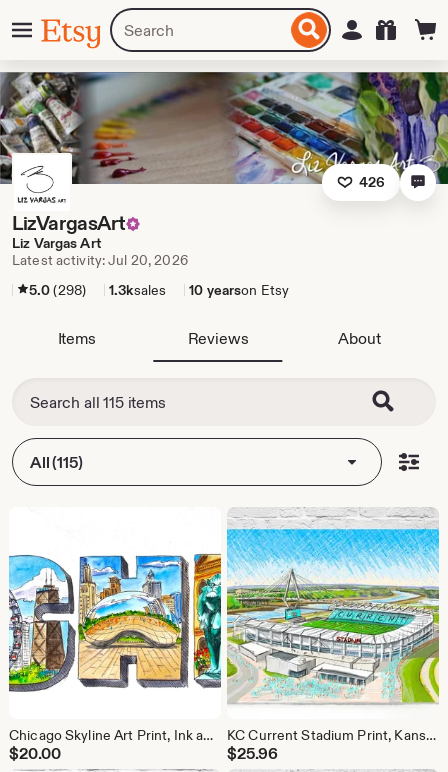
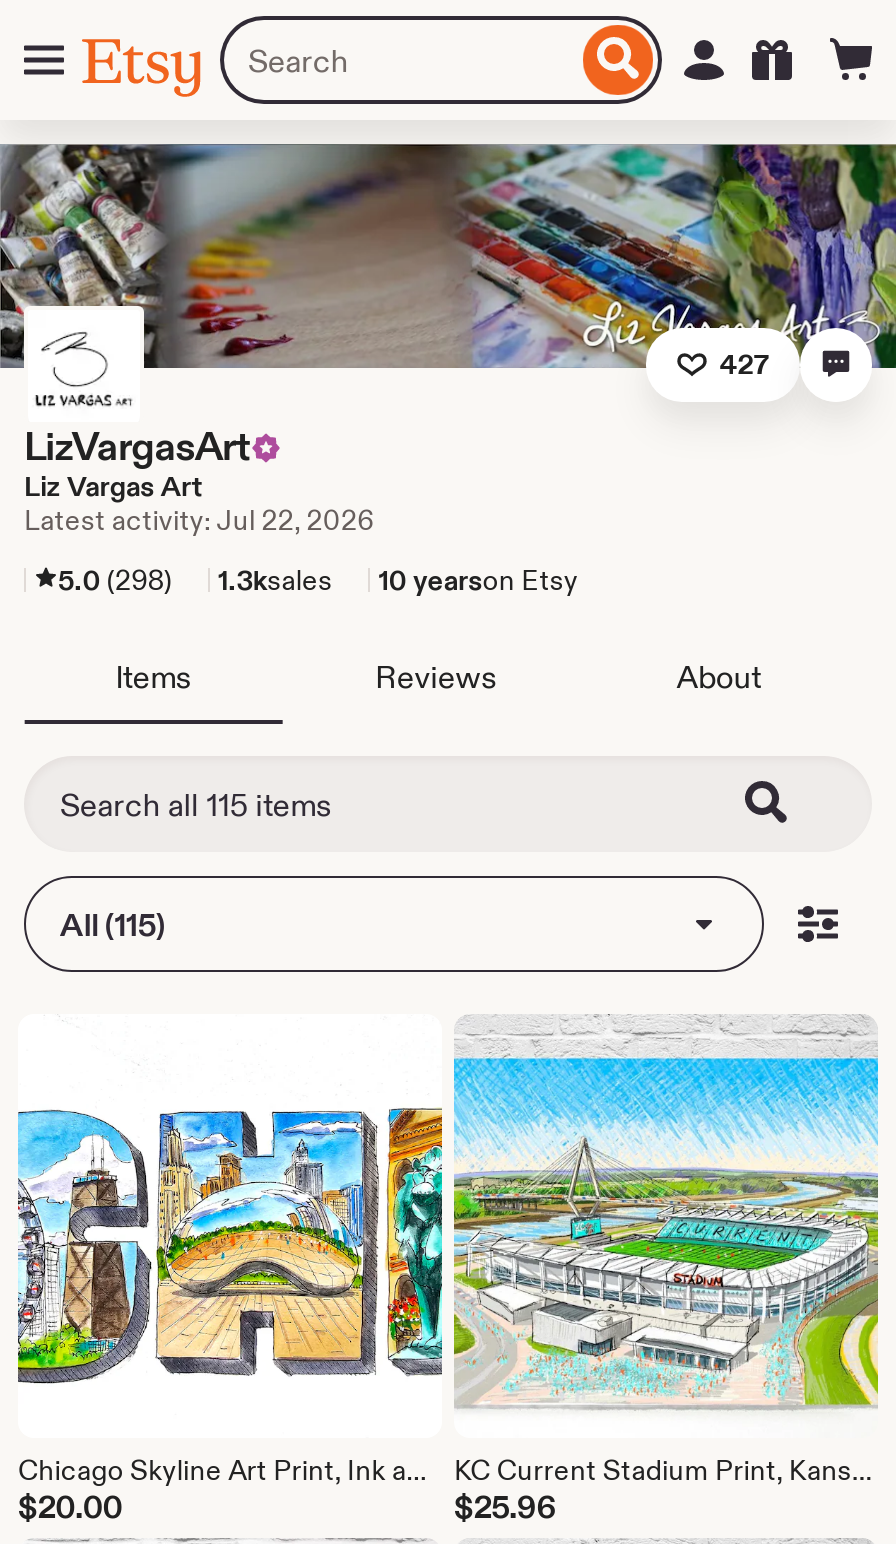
[359,173,385,191] 426 -> [719,346,770,382] 427
[12,251,188,269] Latest activity: Jul 20, 2026 -> [24,502,374,538] Latest activity: Jul 22, 2026

